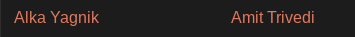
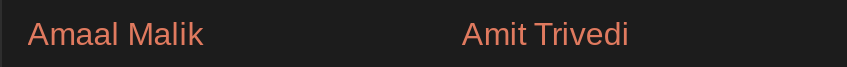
[14,9,99,26] Alka Yagnik -> [28,18,204,52] Amaal Malik

